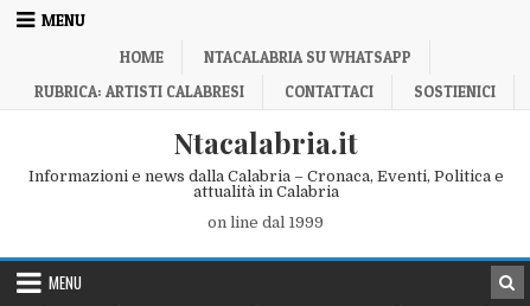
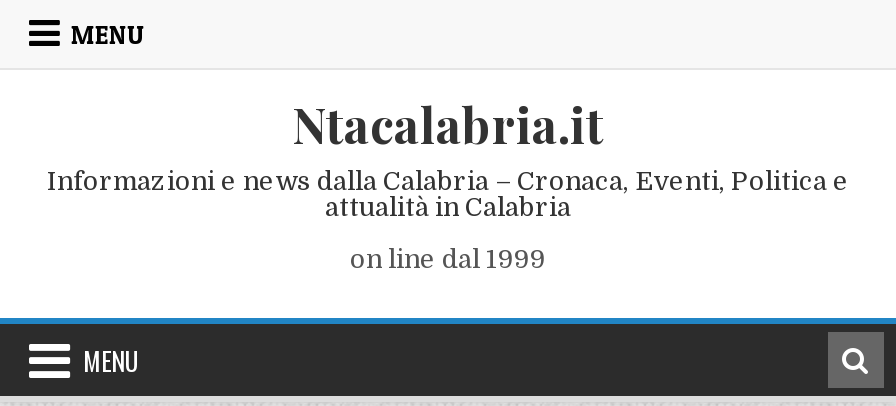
[34,47,496,101] HOME | NTACALABRIA SU WHATSAPP | RUBRICA: ARTISTI CALABRESI | CONTATTACI | SOSTIENICI -> none

